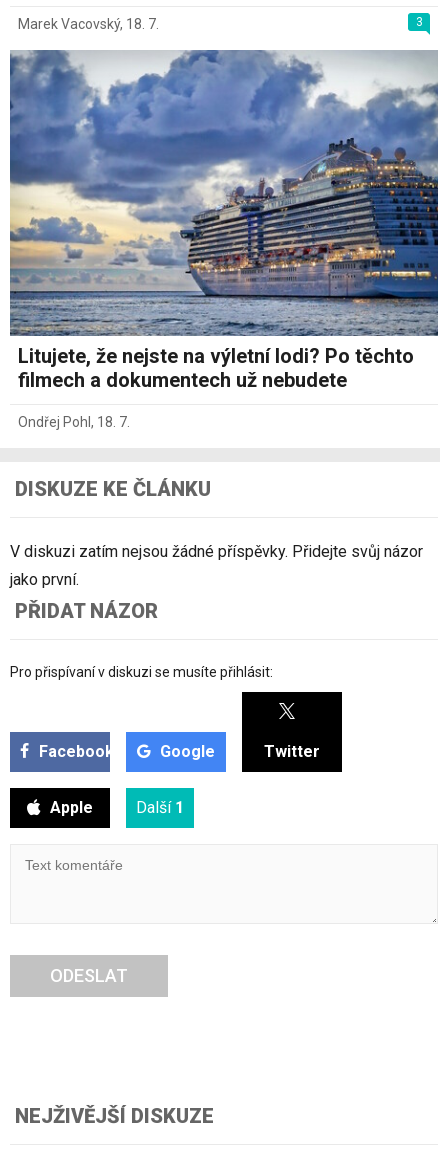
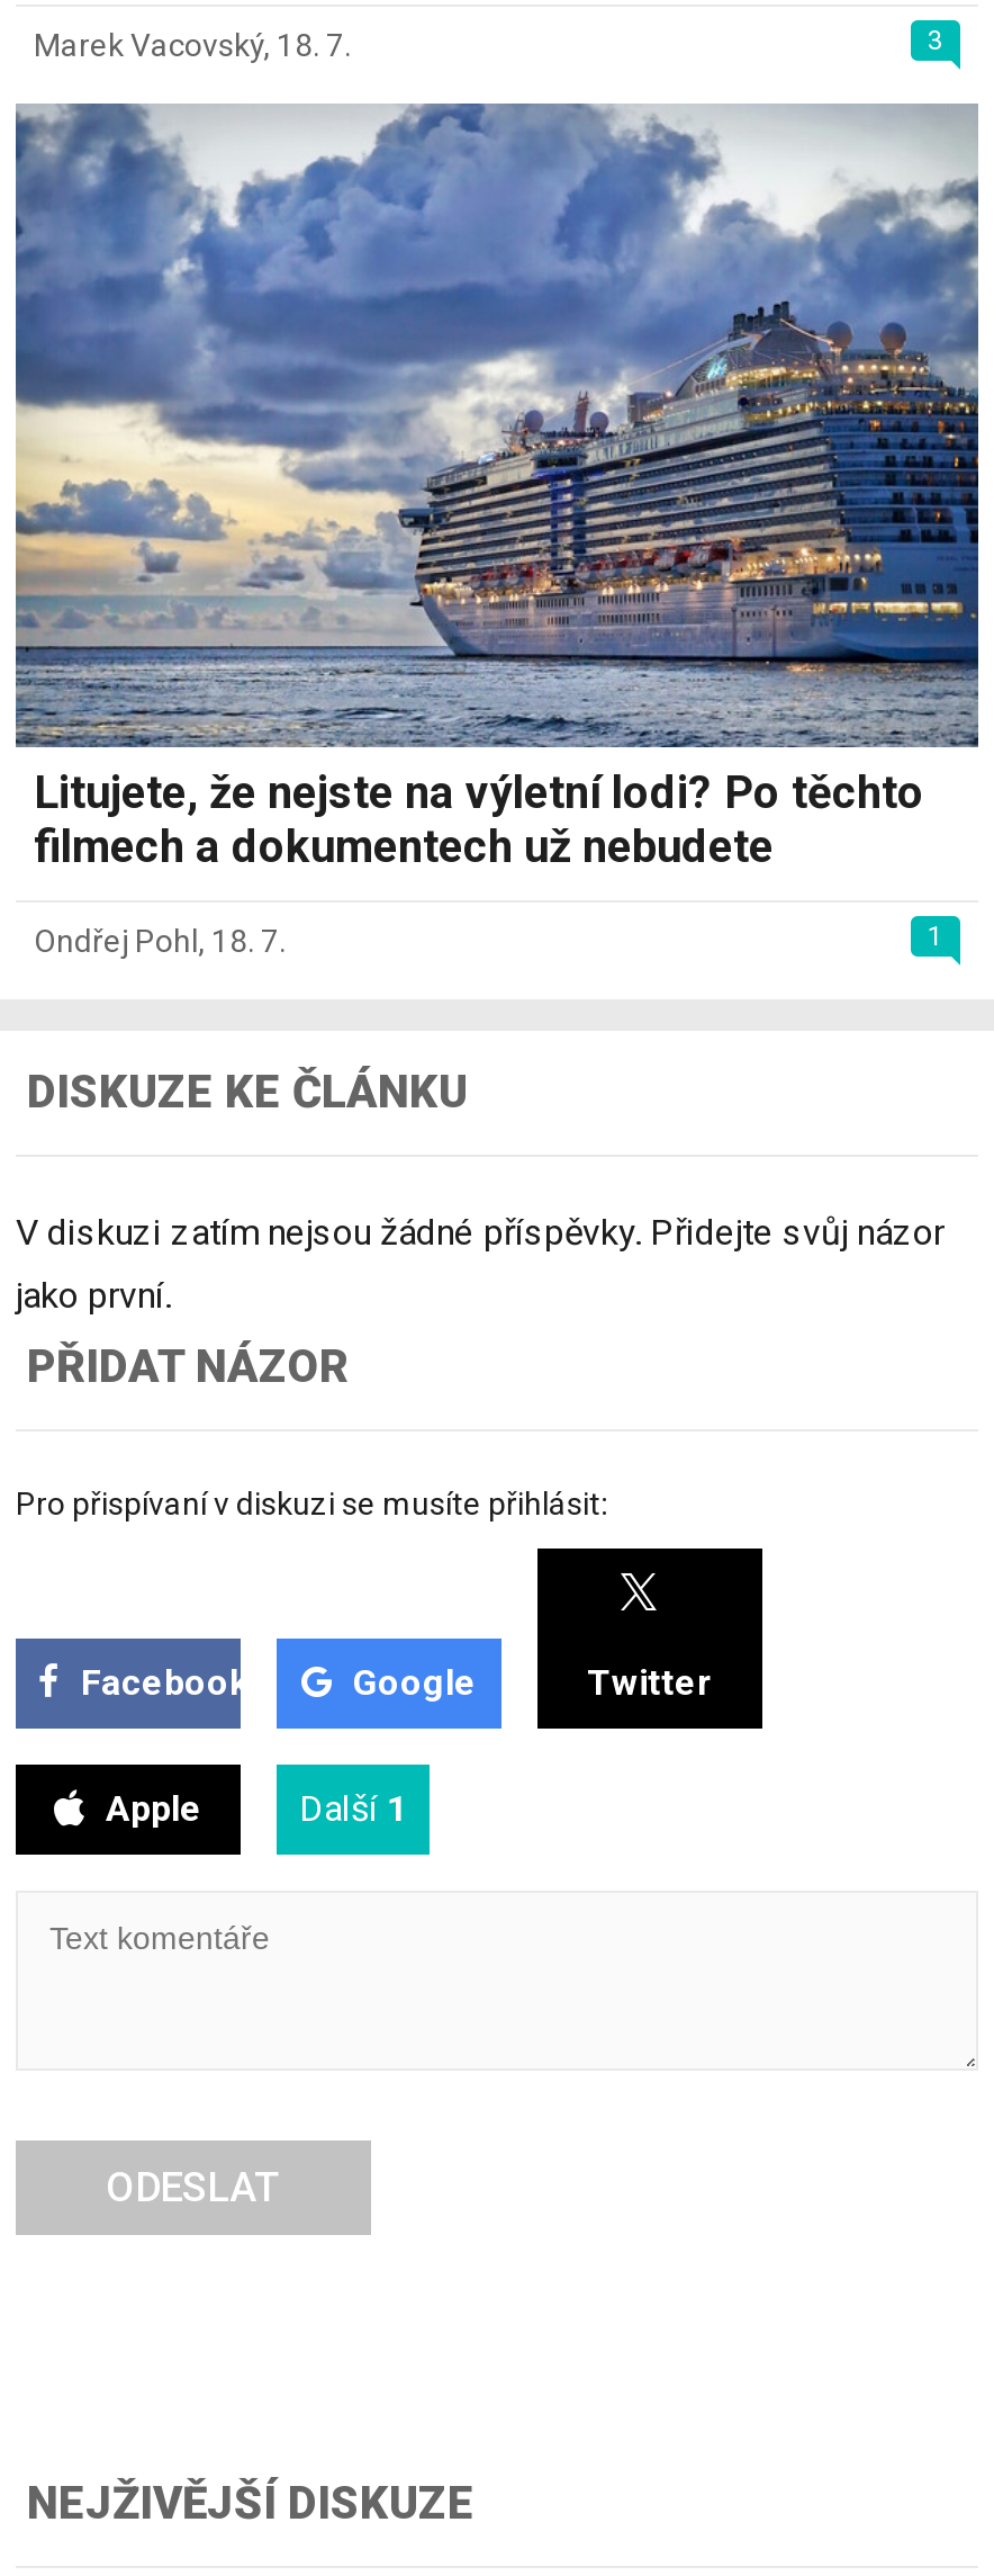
none -> [928,920,943,952] 1

